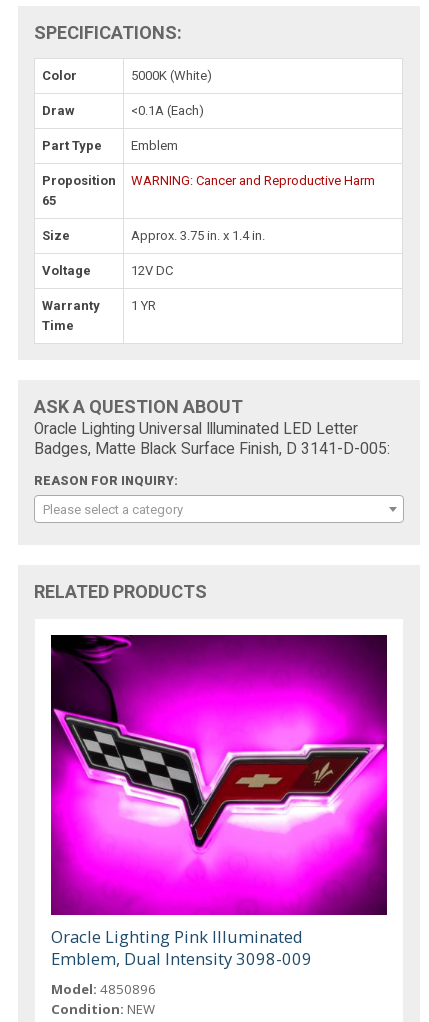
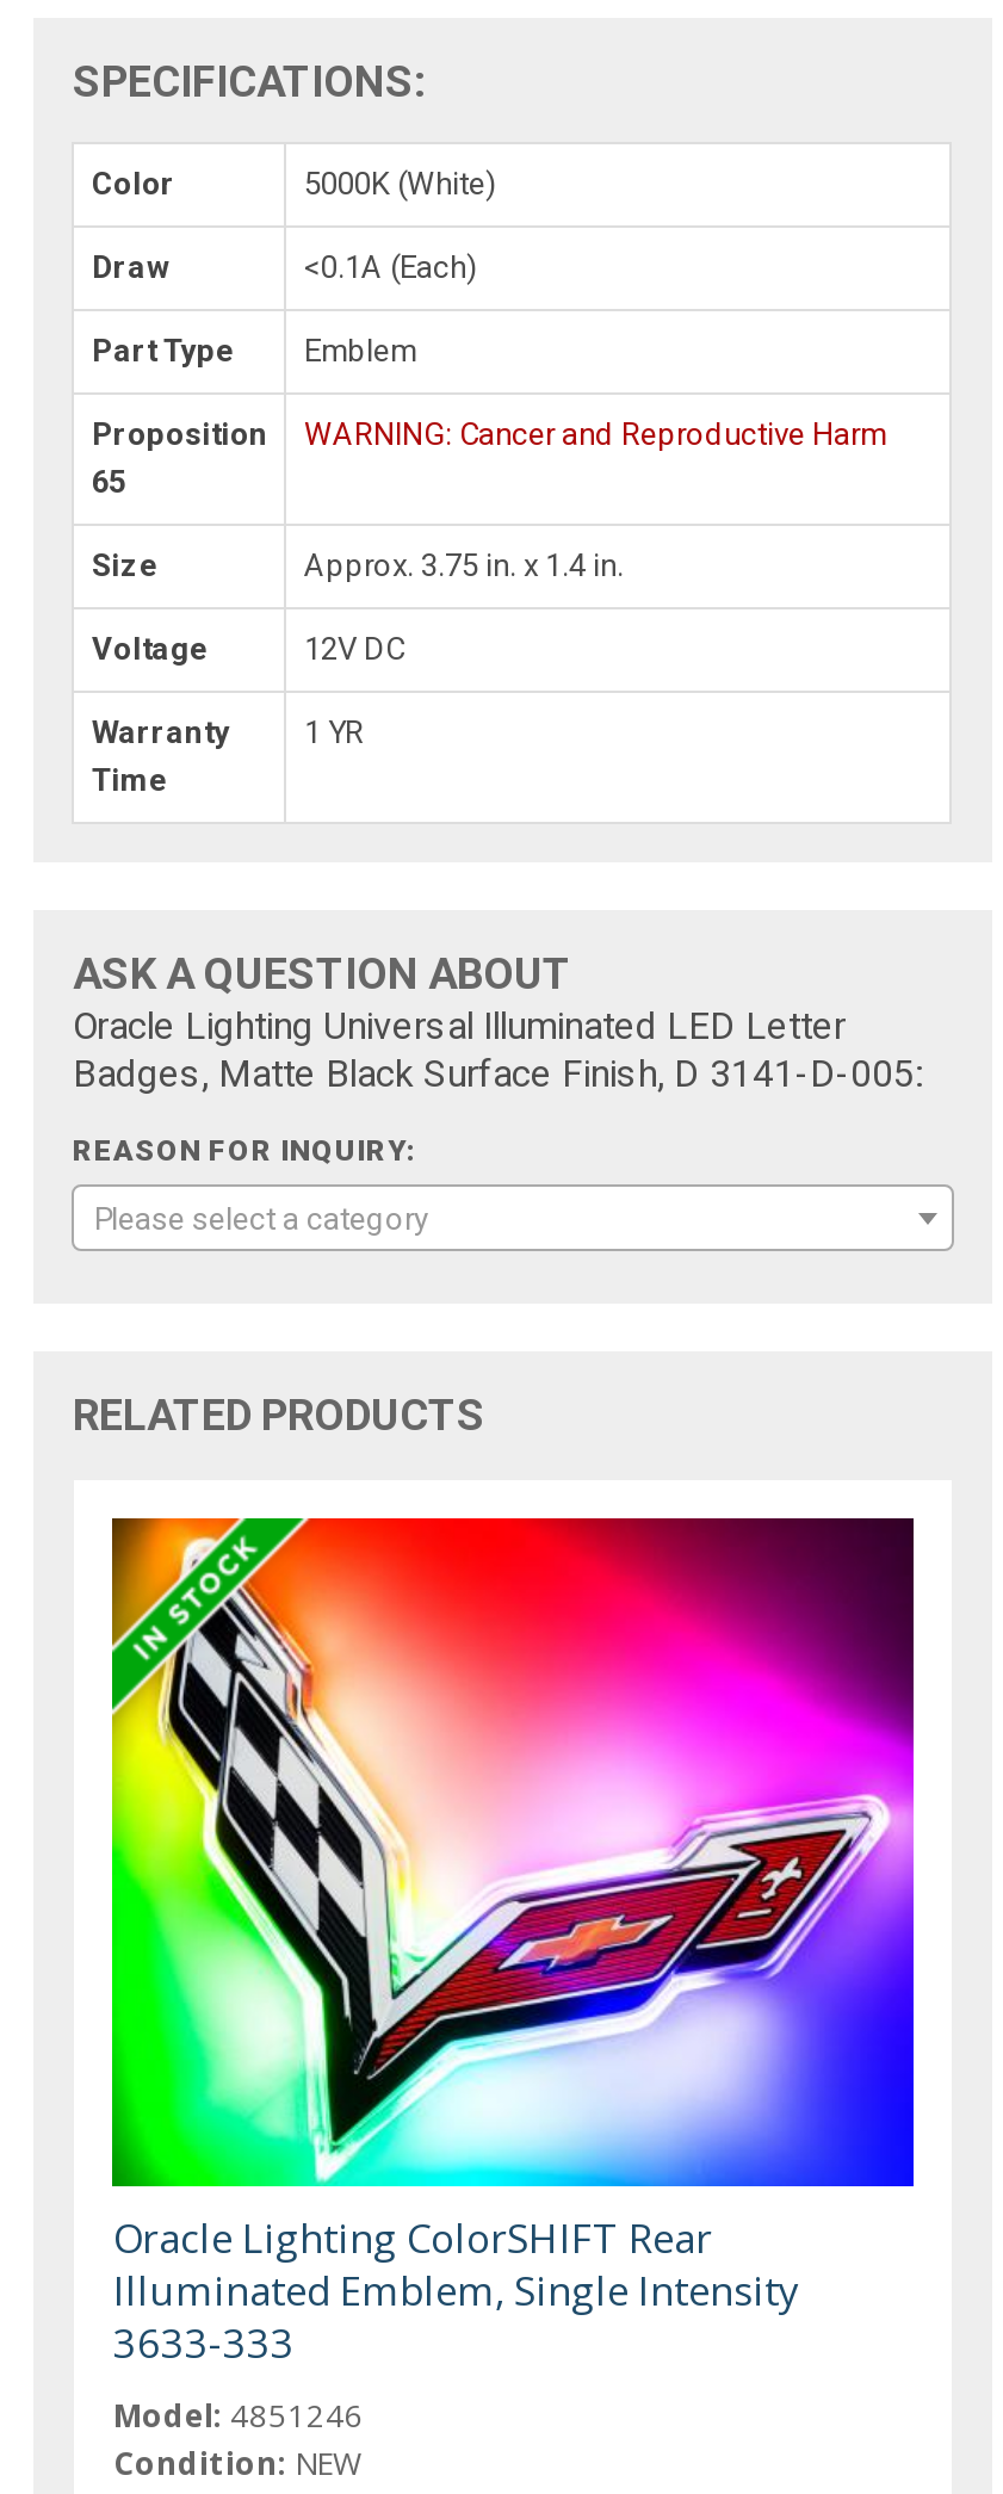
[50,634,388,997] [image] | Oracle Lighting Pink Illuminated | Emblem, Dual Intensity 3098-009 | Model: 4850896 -> [110,1516,916,2436] [image] | Oracle Lighting ColorSHIFT Rear | Illuminated Emblem, Single Intensity | 3633-333 | Model: 4851246

